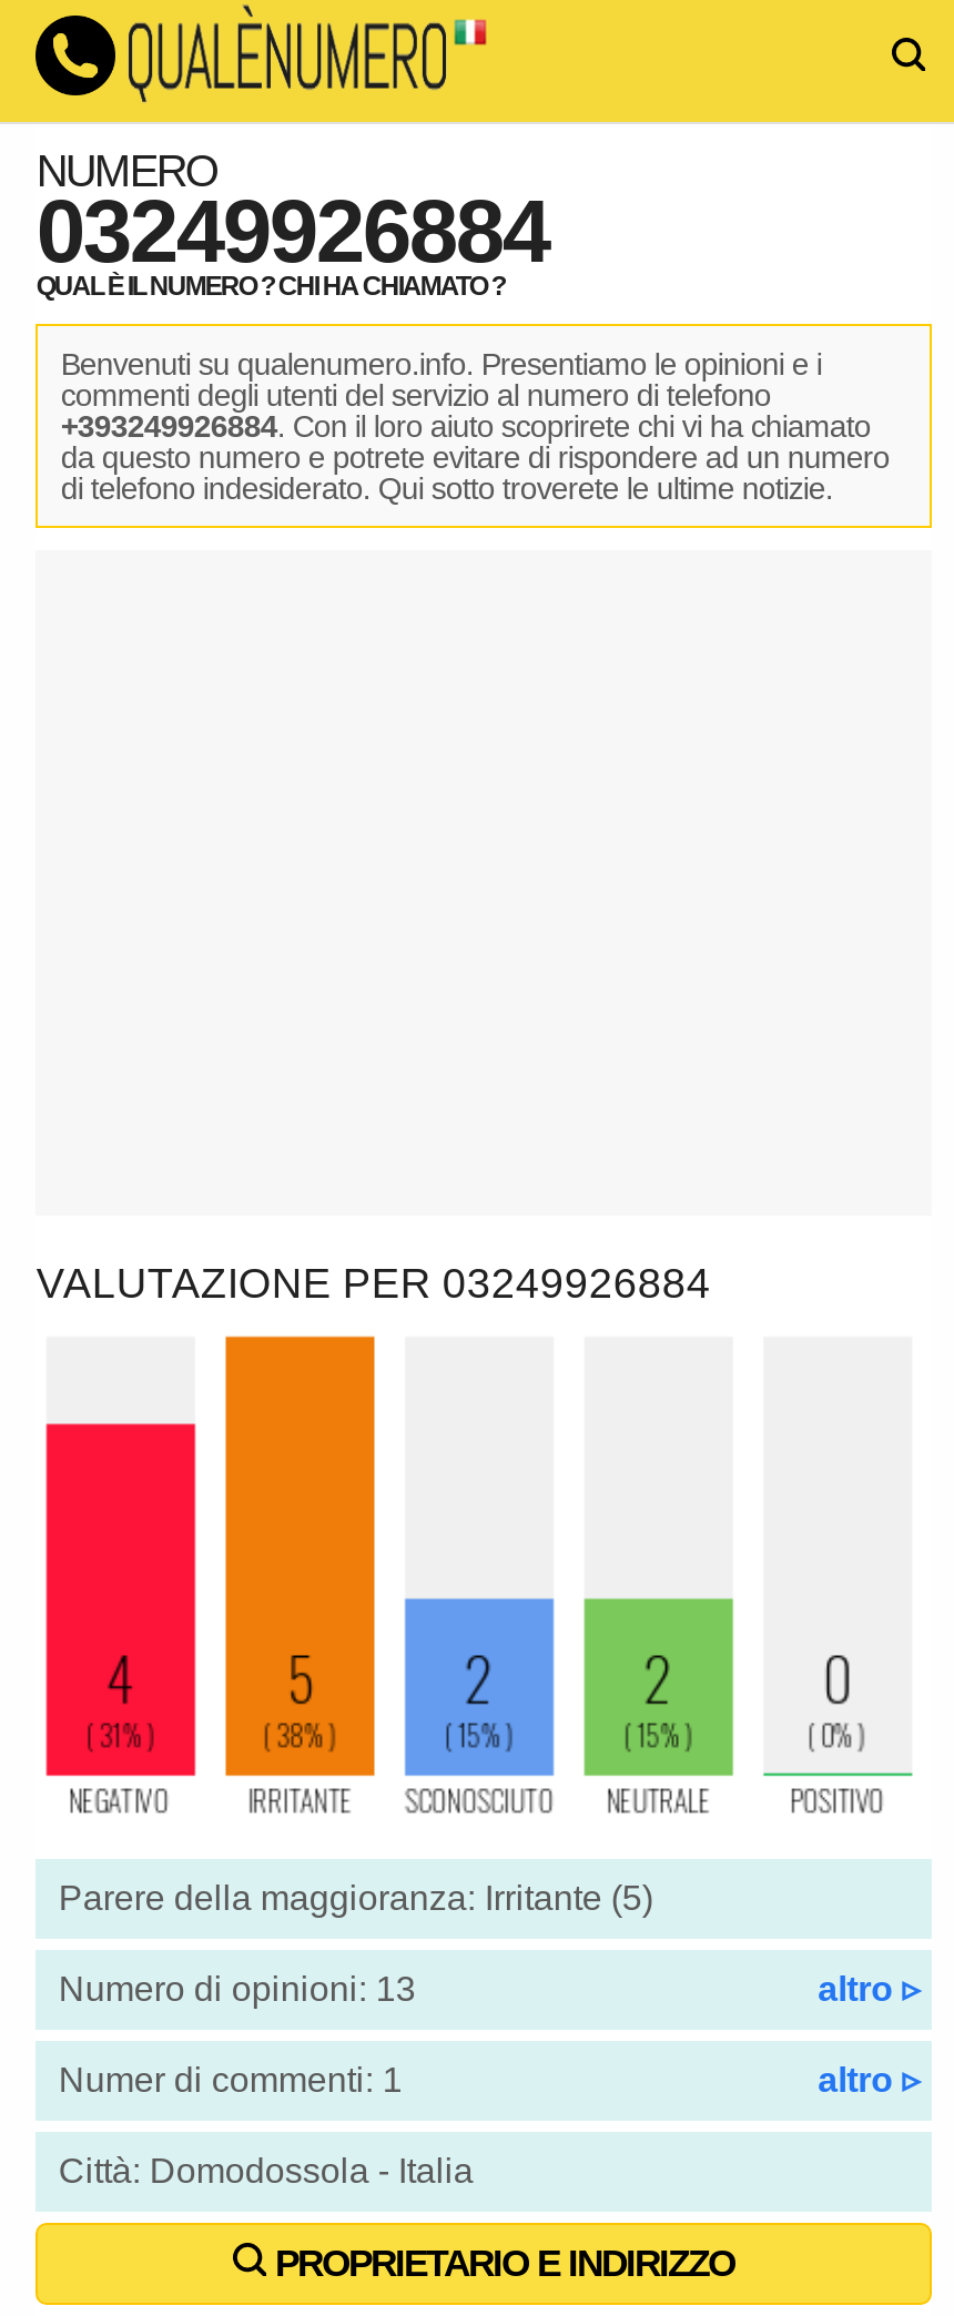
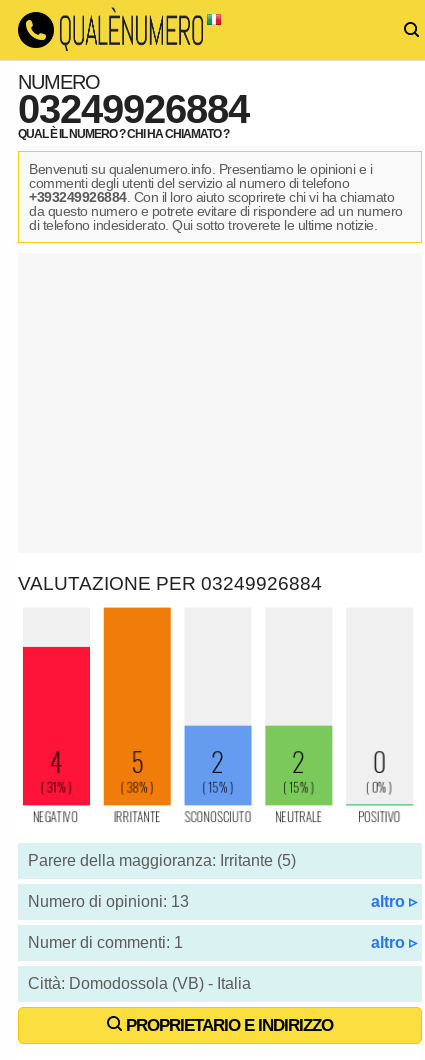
[59,2152,473,2190] Città: Domodossola - Italia -> [28,975,251,992] Città: Domodossola (VB) - Italia

